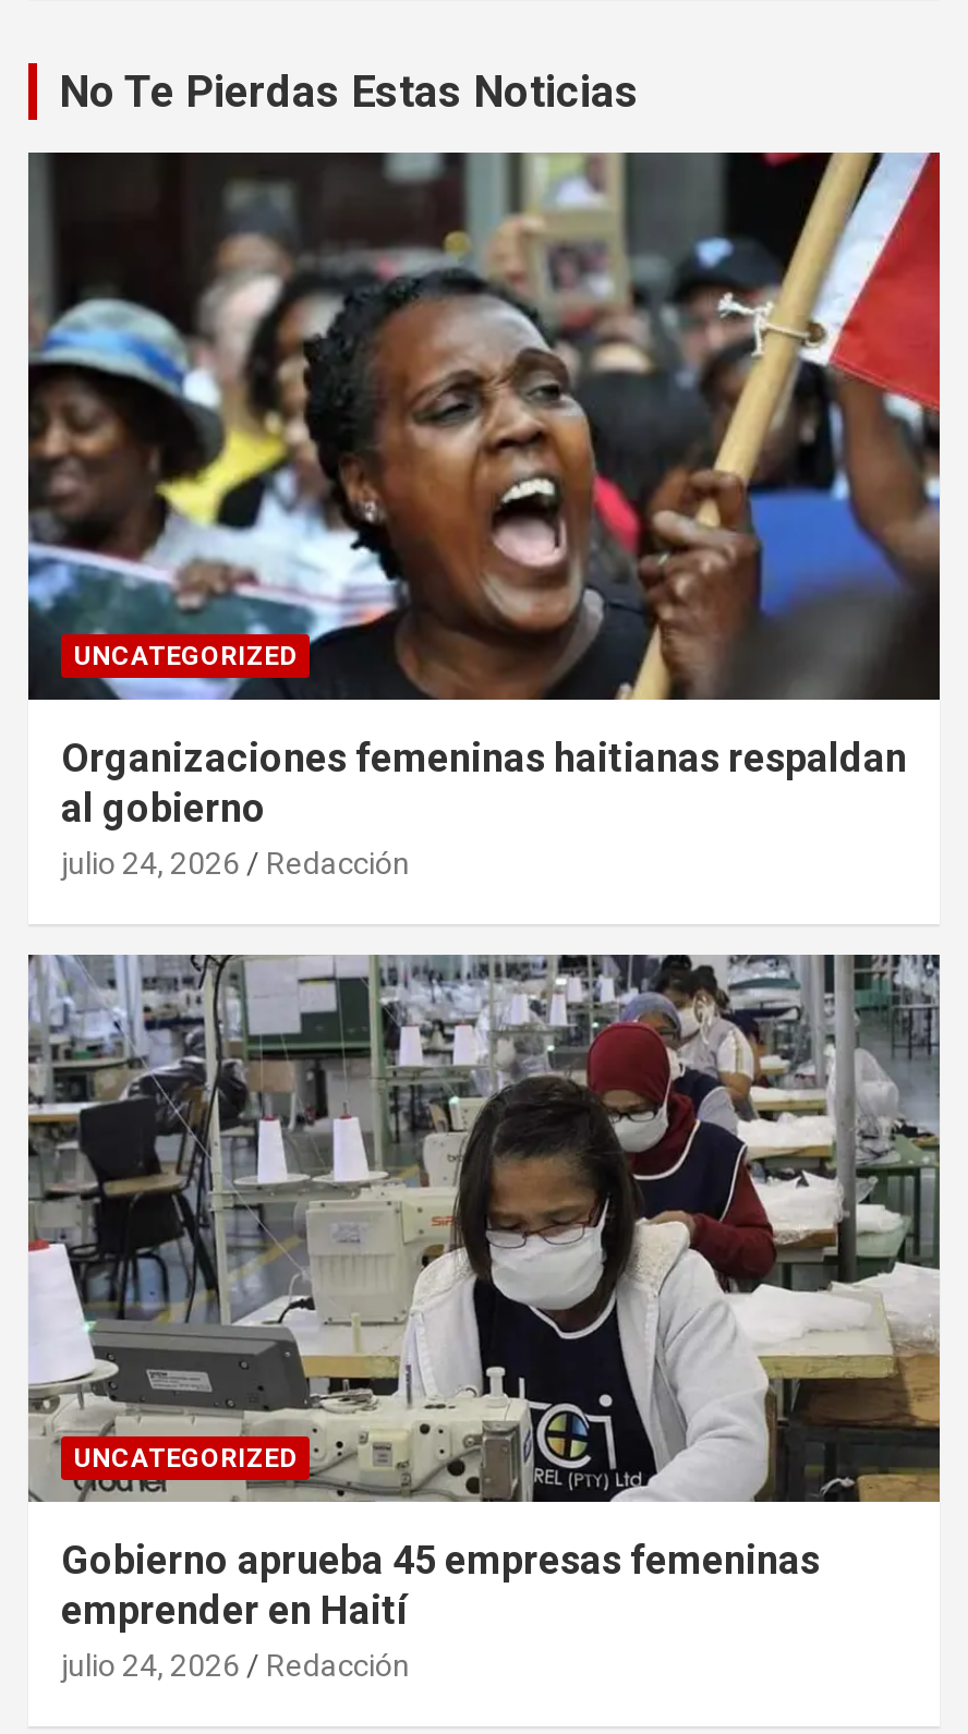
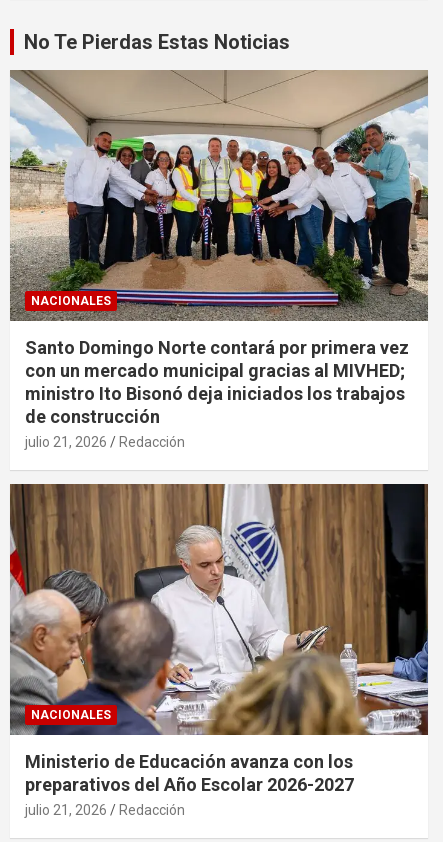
[26,150,942,698] [image] | UNCATEGORIZED -> [10,70,428,322] [image] | NACIONALES
[61,735,907,881] Organizaciones femeninas haitianas respaldan | al gobierno | julio 24, 2026 -> [25,337,409,450] Santo Domingo Norte contará por primera vez | con un mercado municipal gracias al MIVHED; | ministro Ito Bisonó deja iniciados los trabajos | de construcción | julio 21, 2026
[26,953,942,1504] [image] | UNCATEGORIZED -> [9,483,429,736] [image] | NACIONALES
[61,1536,820,1682] Gobierno aprueba 45 empresas femeninas | emprender en Haití | julio 24, 2026 -> [25,751,354,818] Ministerio de Educación avanza con los | preparativos del Año Escolar 2026-2027 | julio 21, 2026

